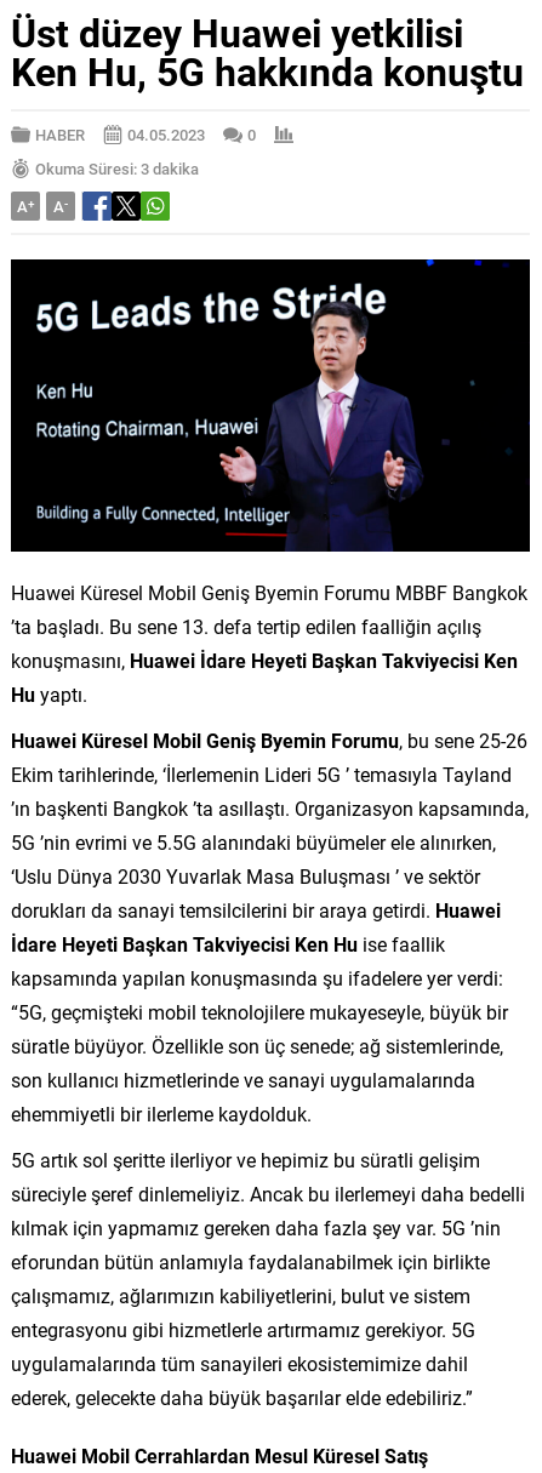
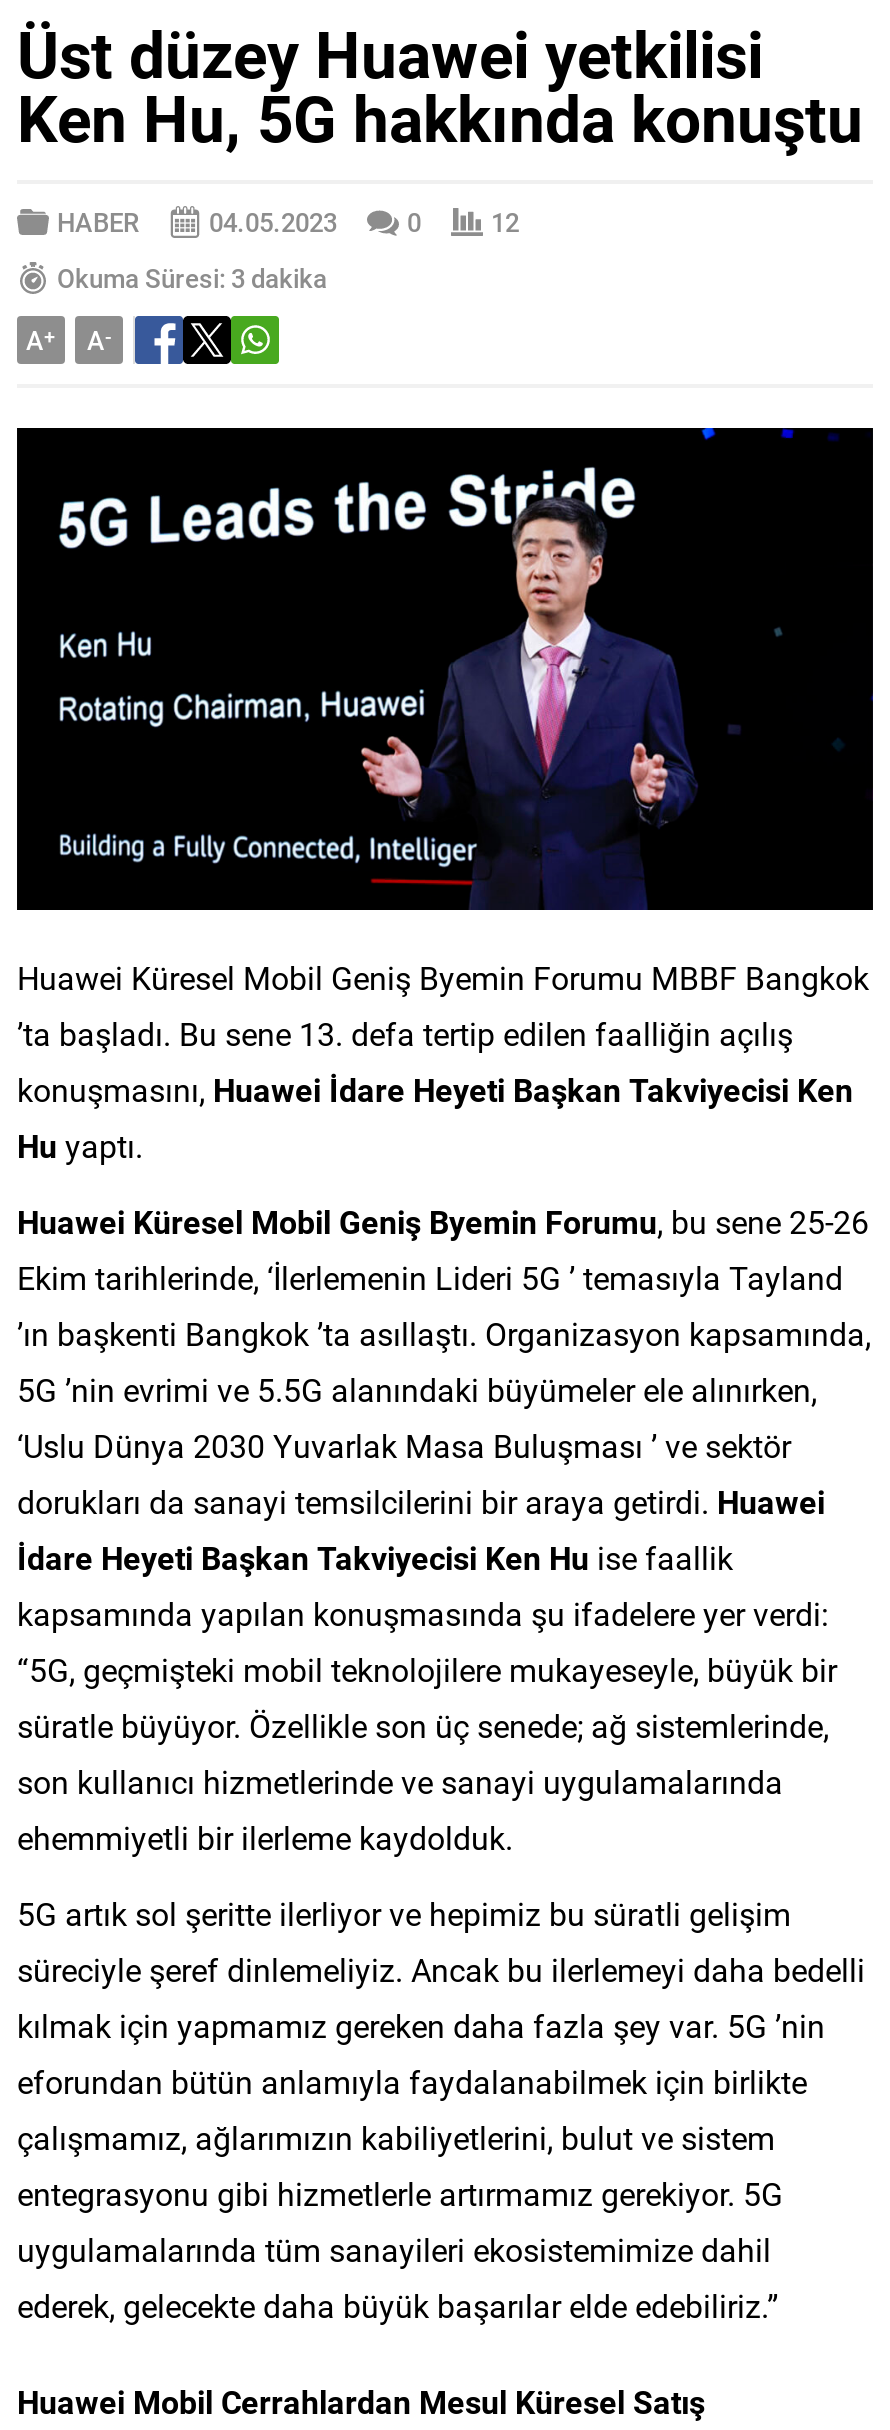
none -> [491,204,519,240] 12

